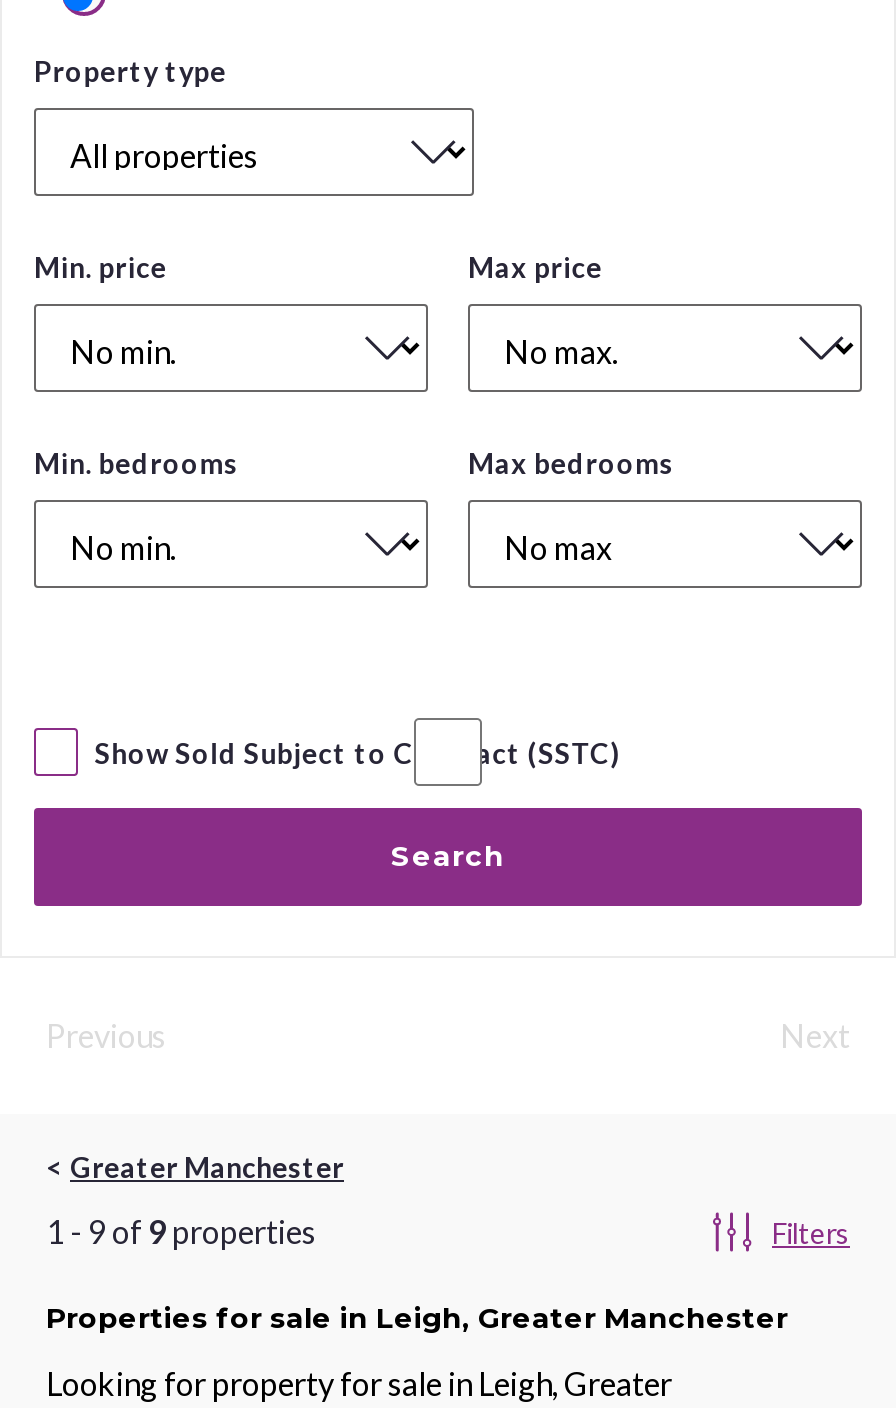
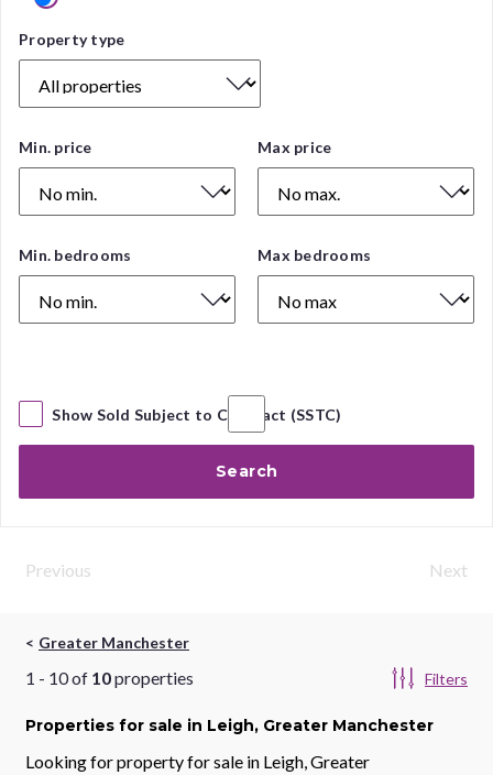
[46,1212,316,1250] 1 - 9 of 9 properties -> [25,667,194,688] 1 - 10 of 10 properties

